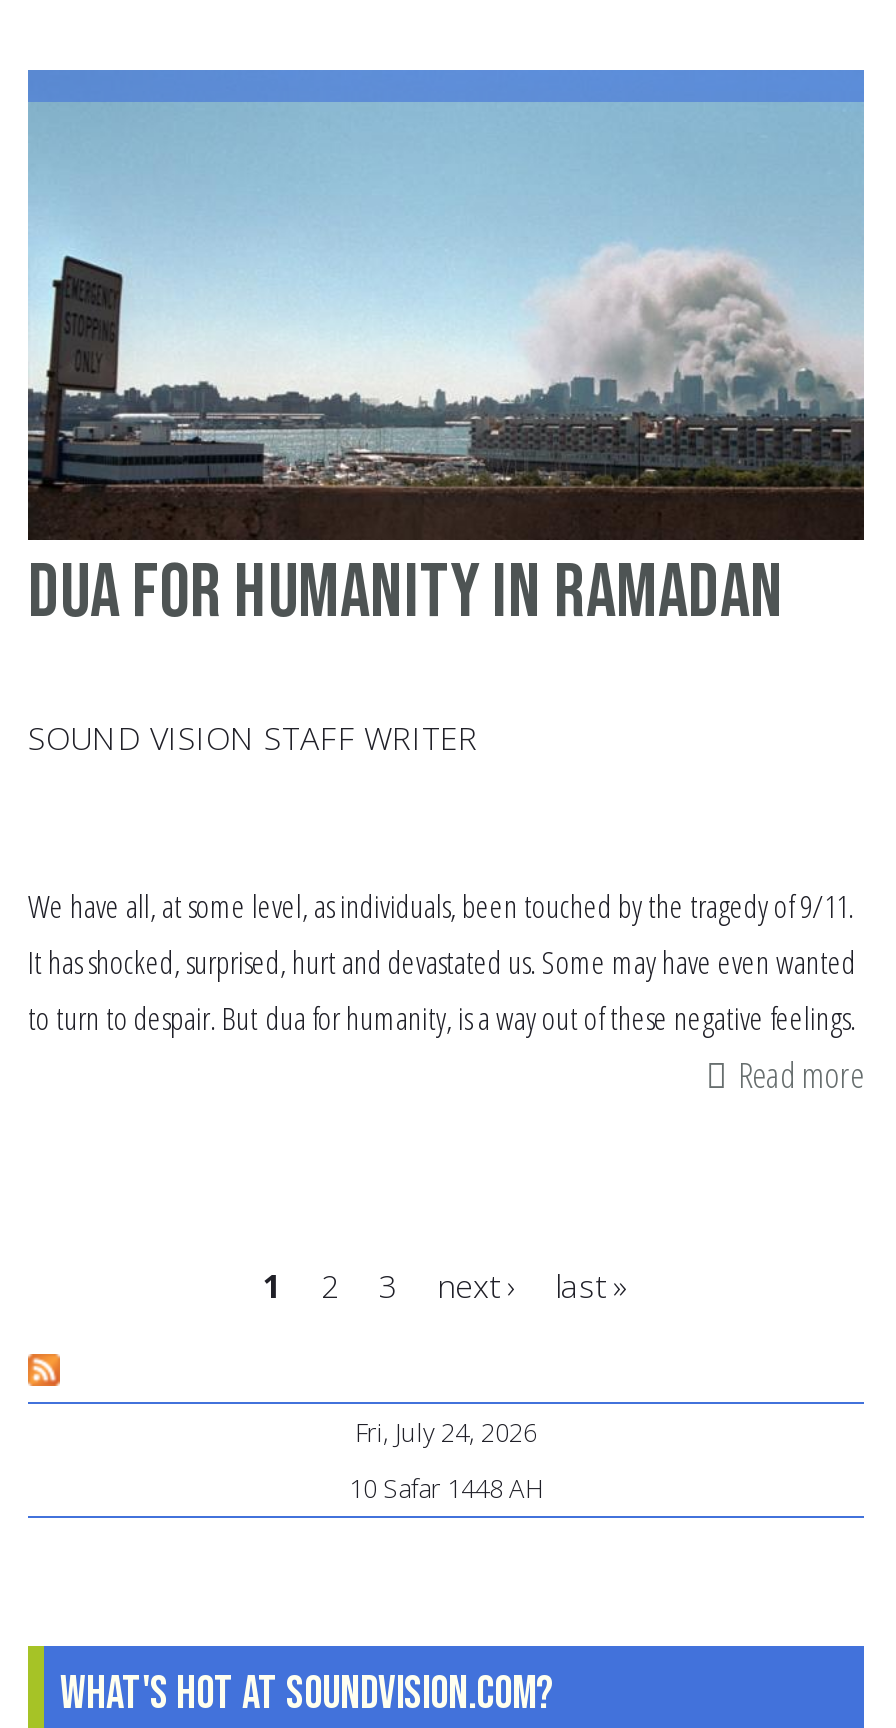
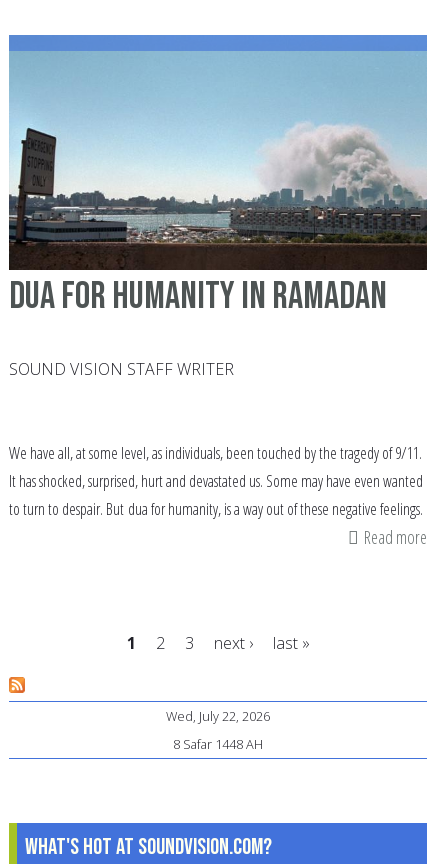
[355,1413,537,1449] Fri, July 24, 2026 -> [166,707,270,725] Wed, July 22, 2026
[349,1469,543,1505] 10 Safar 1448 AH -> [173,735,263,753] 8 Safar 1448 AH

